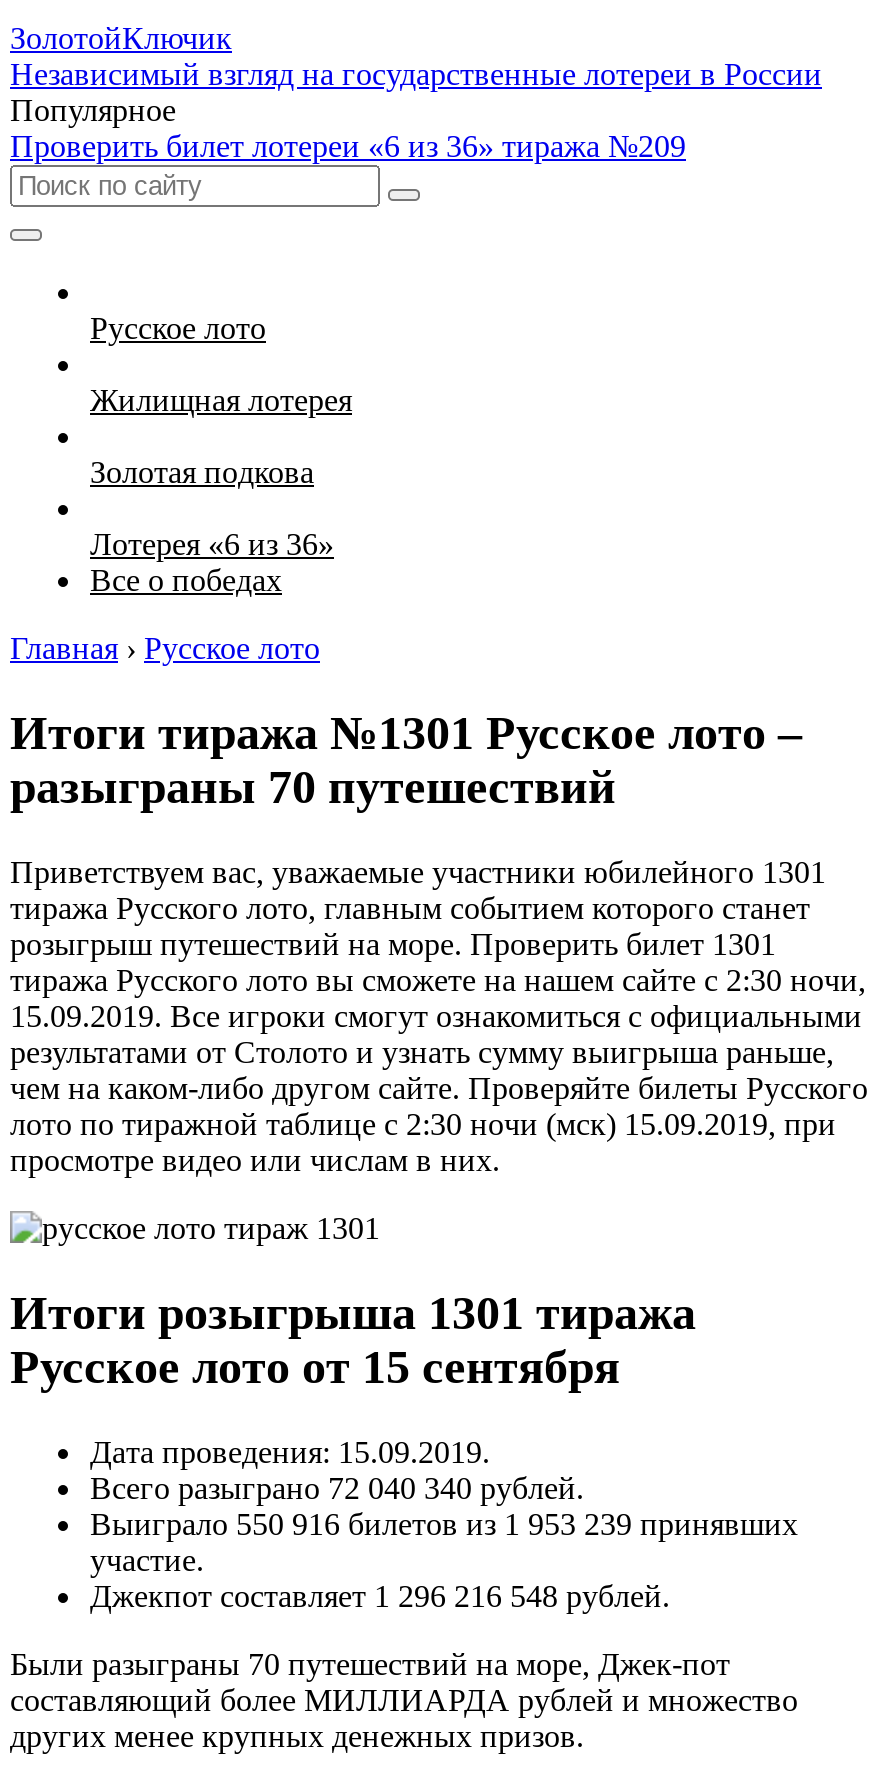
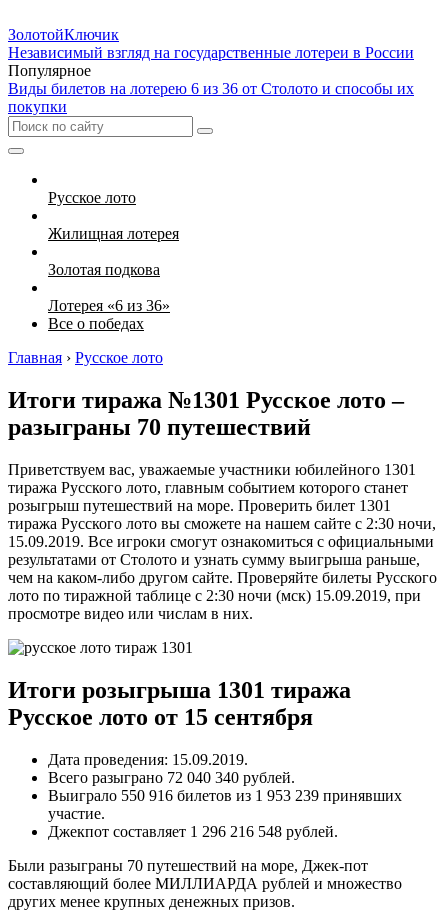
[10,129,686,163] Проверить билет лотереи «6 из 36» тиража №209 -> [8,80,414,115] Виды билетов на лотерею 6 из 36 от Столото и способы их | покупки

